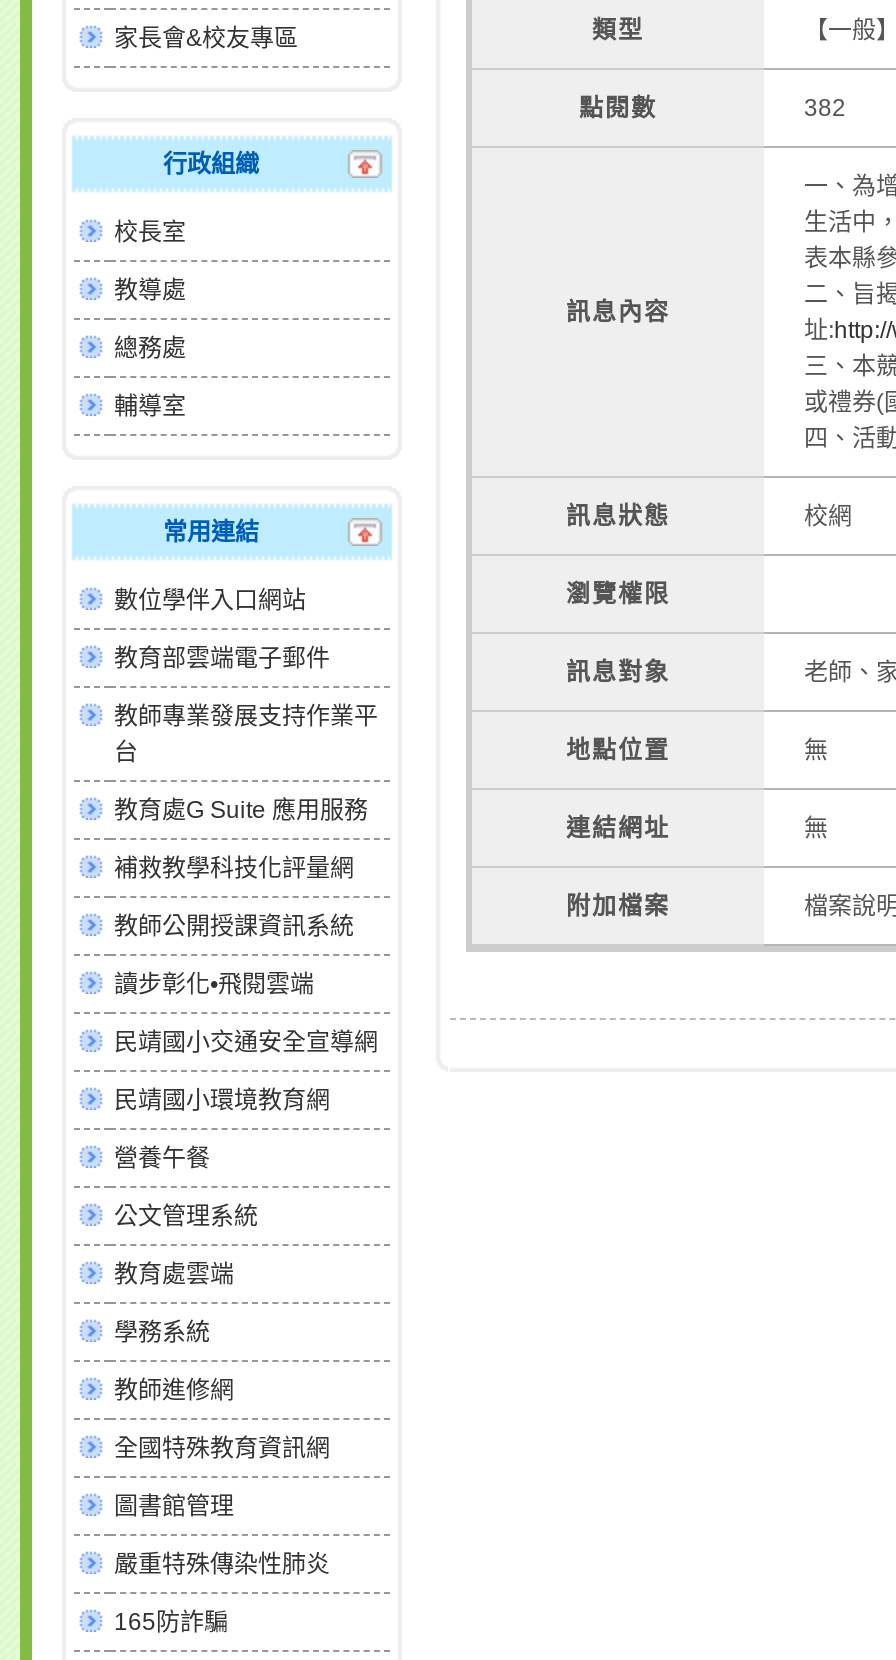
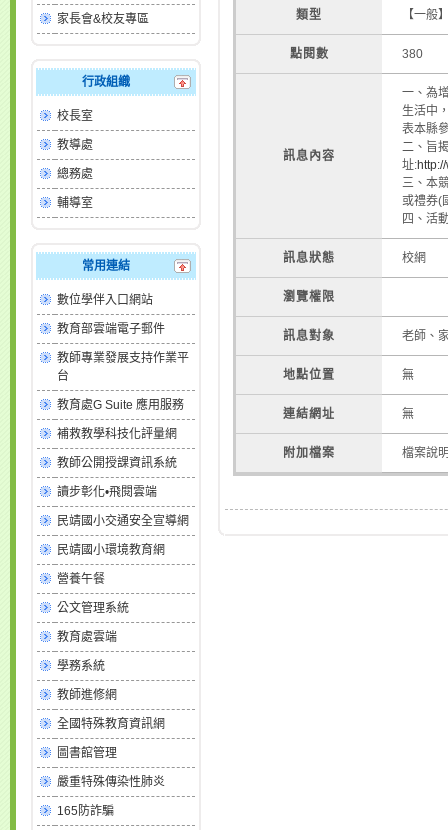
[804,94,846,122] 382 -> [402,47,423,61] 380

